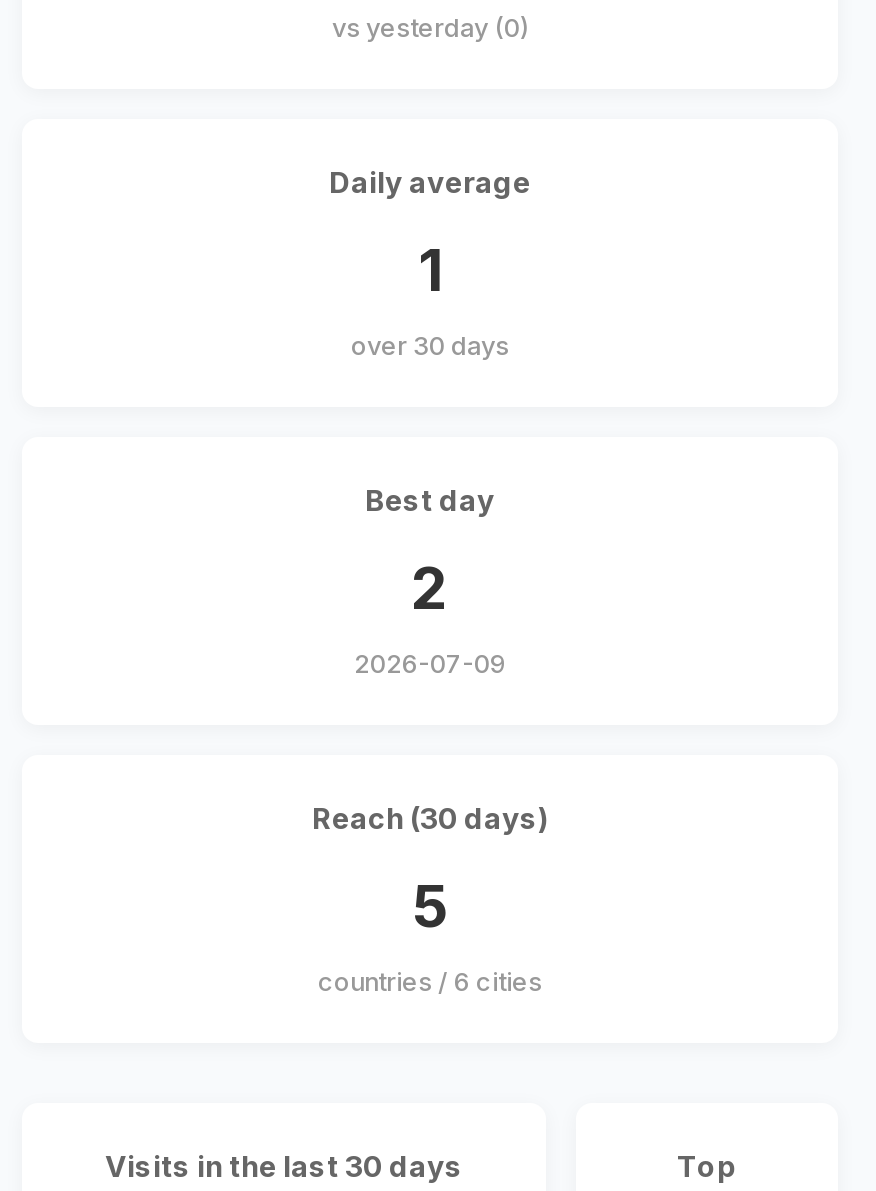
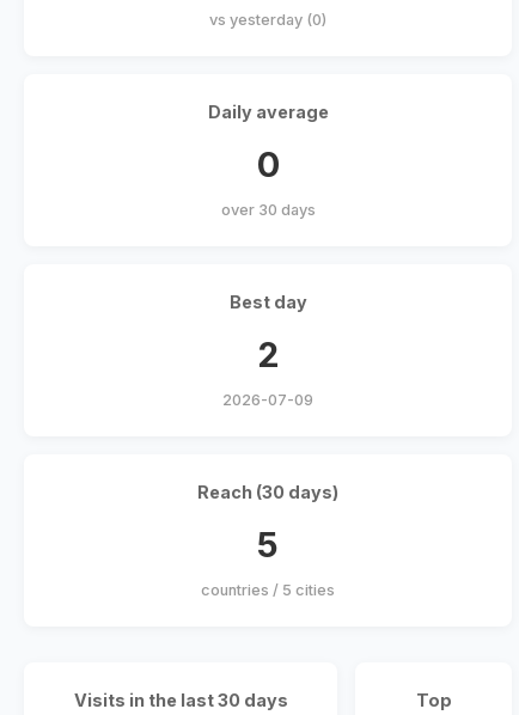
[418,235,442,305] 1 -> [257,144,279,186] 0
[318,967,542,997] countries / 6 cities -> [201,581,335,599] countries / 5 cities

